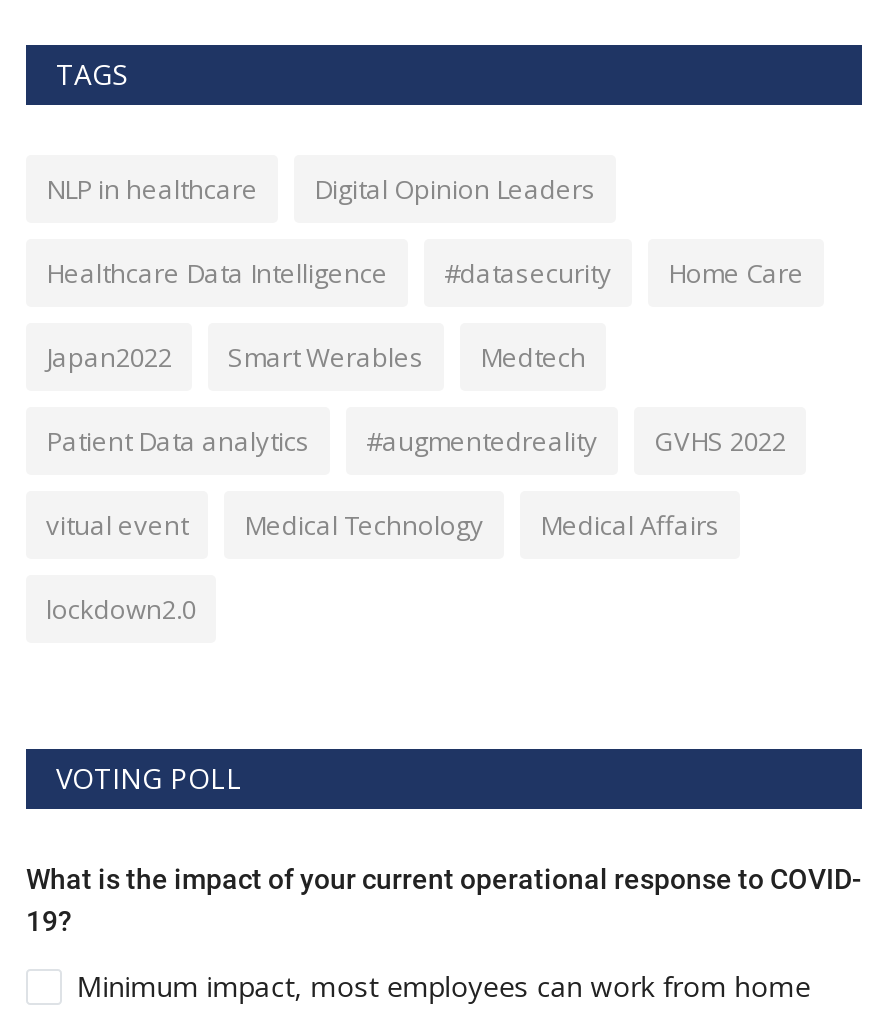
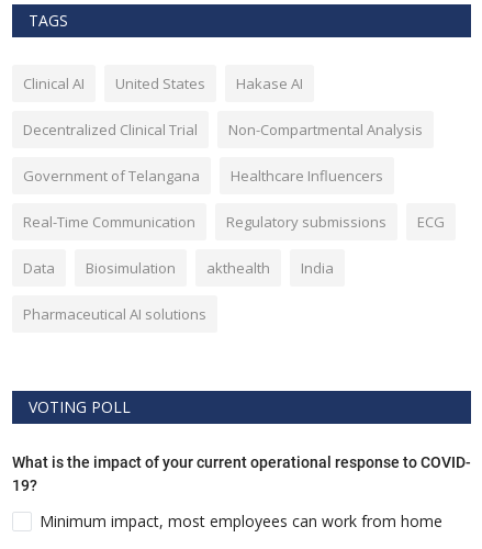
[46,171,596,207] NLP in healthcare | Digital Opinion Leaders -> [23,73,303,93] Clinical AI | United States | Hakase AI
[46,255,804,291] Healthcare Data Intelligence | #datasecurity | Home Care -> [23,119,423,139] Decentralized Clinical Trial | Non-Compartmental Analysis
[46,339,586,375] Japan2022 | Smart Werables | Medtech -> [23,166,383,185] Government of Telangana | Healthcare Influencers
[46,423,786,459] Patient Data analytics | #augmentedreality | GVHS 2022 -> [23,212,445,231] Real-Time Communication | Regulatory submissions | ECG
[46,507,720,543] vitual event | Medical Technology | Medical Affairs -> [23,258,334,278] Data | Biosimulation | akthealth | India
[46,591,196,627] lockdown2.0 -> [23,304,206,324] Pharmaceutical AI solutions

